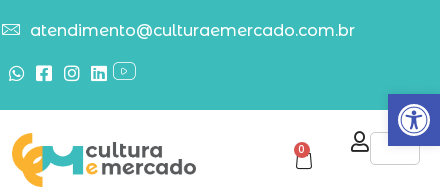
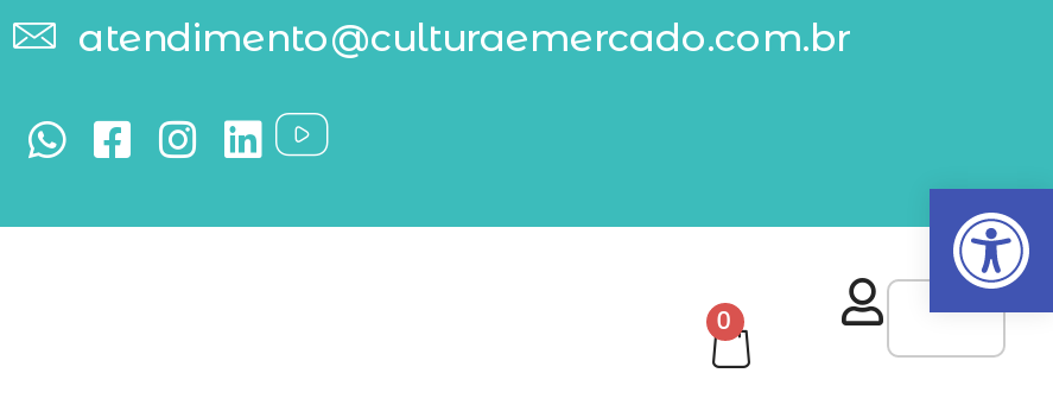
[11,132,197,188] [image] -> none

